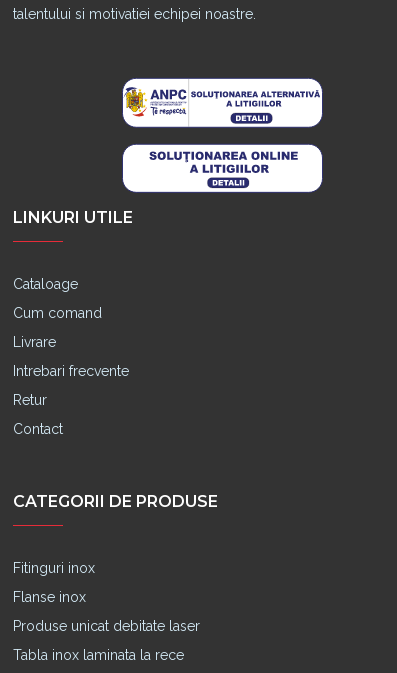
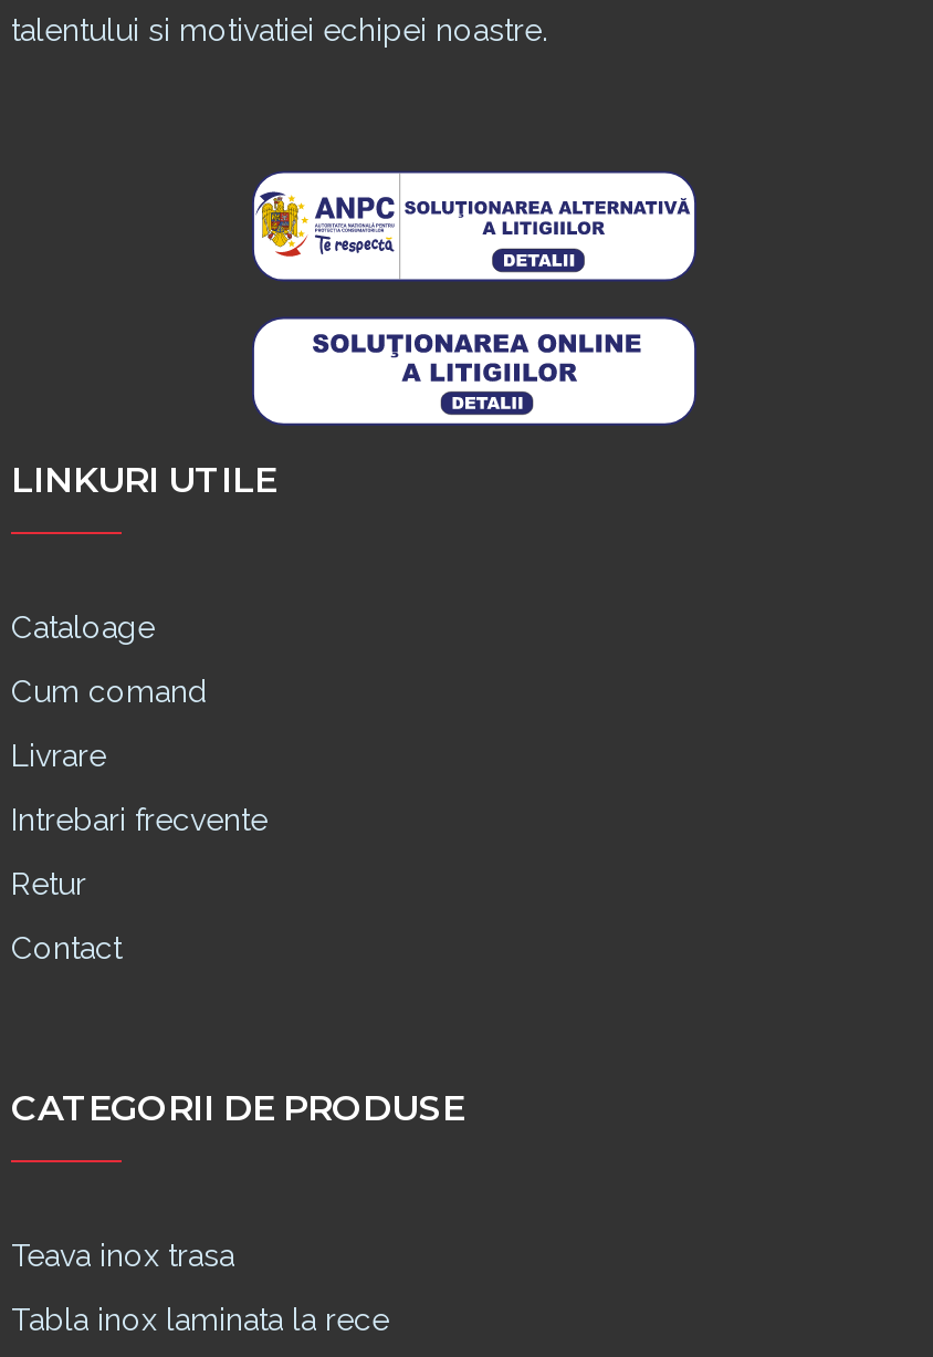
[13,560,200,634] Fitinguri inox | Flanse inox | Produse unicat debitate laser -> [11,1238,234,1273] Teava inox trasa

